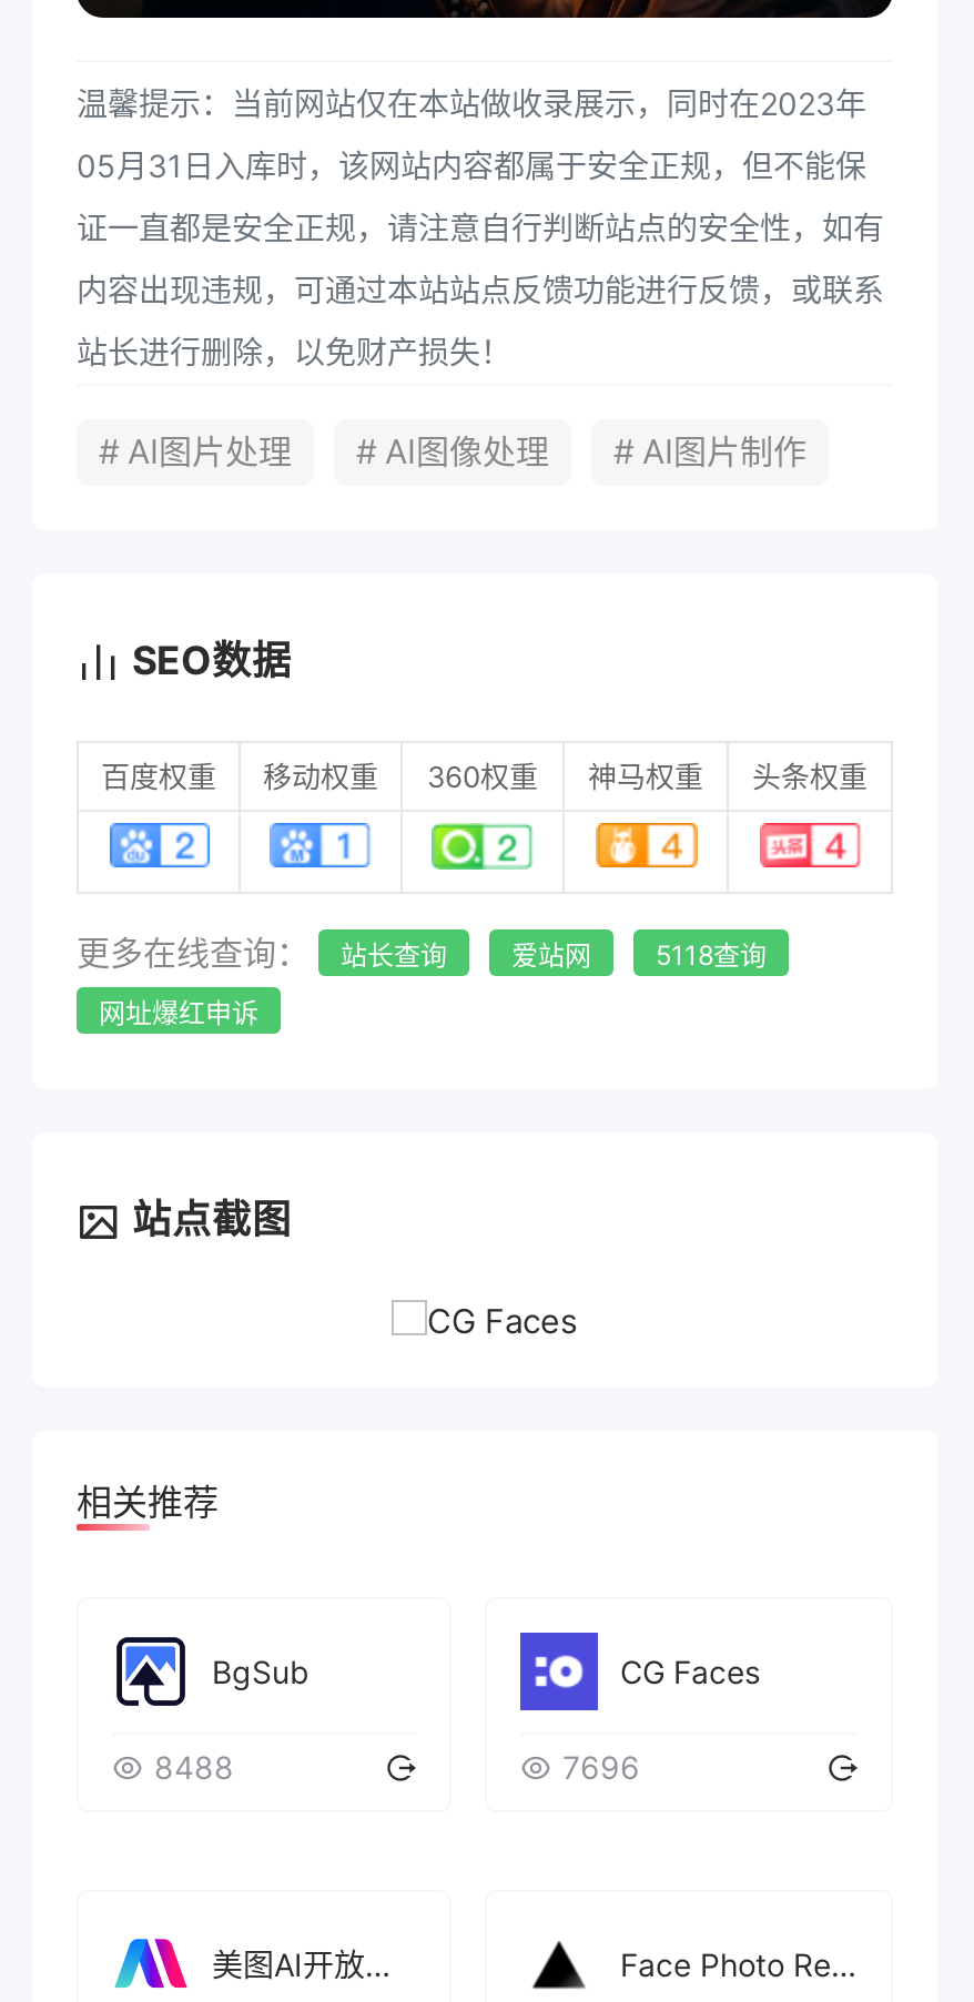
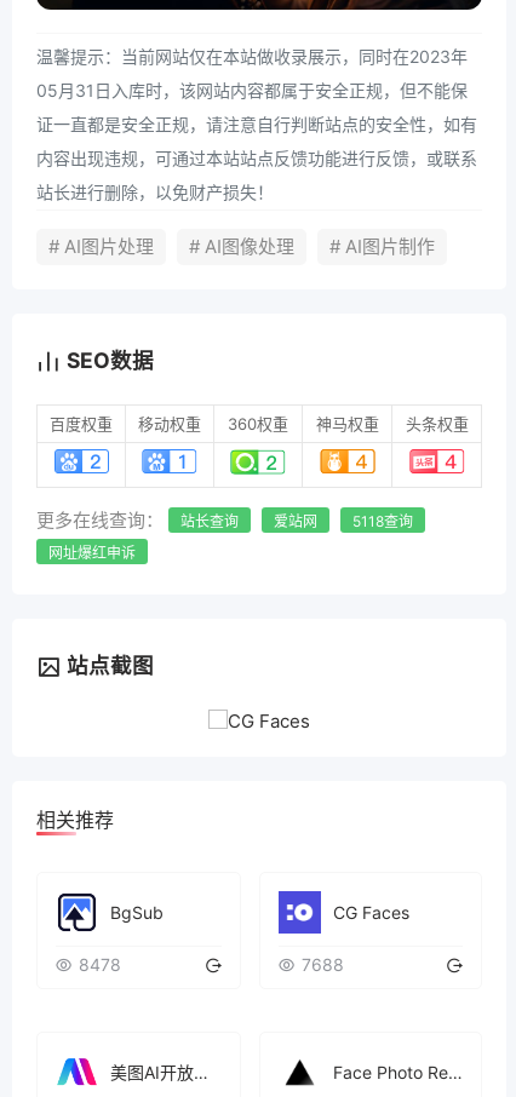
[154,1748,234,1786] 8488 -> [79,954,121,975] 8478
[562,1748,640,1786] 7696 -> [302,954,344,975] 7688

